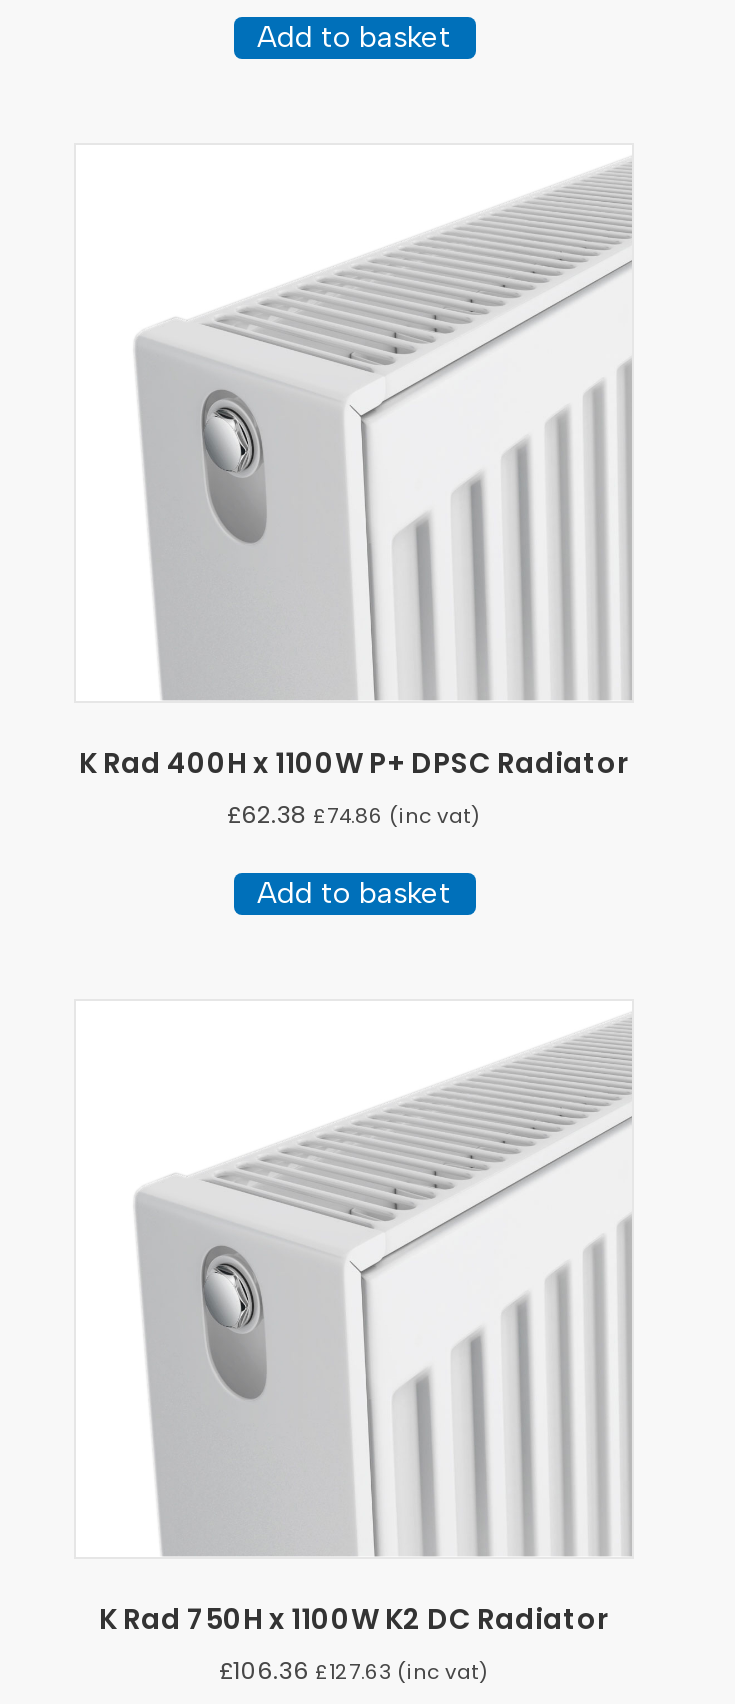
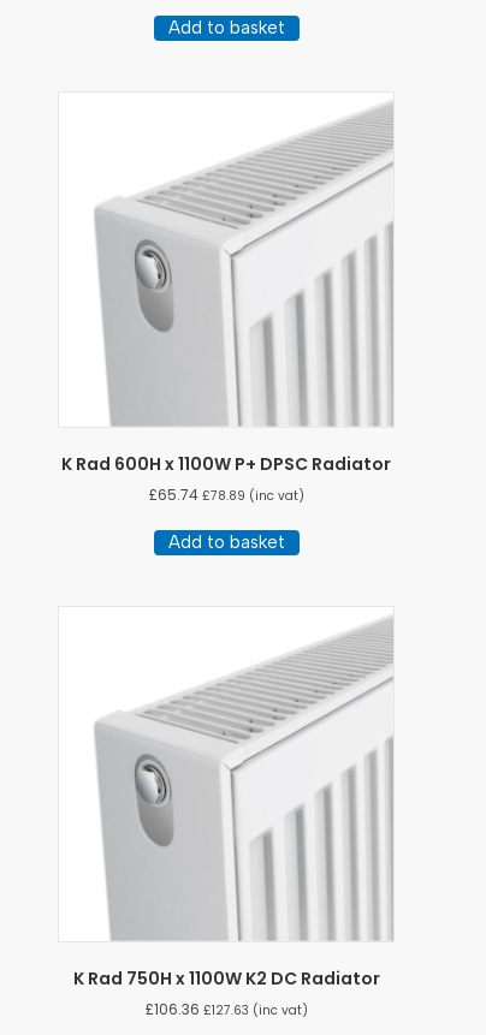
[79,742,629,782] K Rad 400H x 1100W P+ DPSC Radiator -> [61,452,391,476] K Rad 600H x 1100W P+ DPSC Radiator
[227,796,481,830] £62.38 £74.86 (inc vat) -> [149,484,304,505] £65.74 £78.89 (inc vat)

